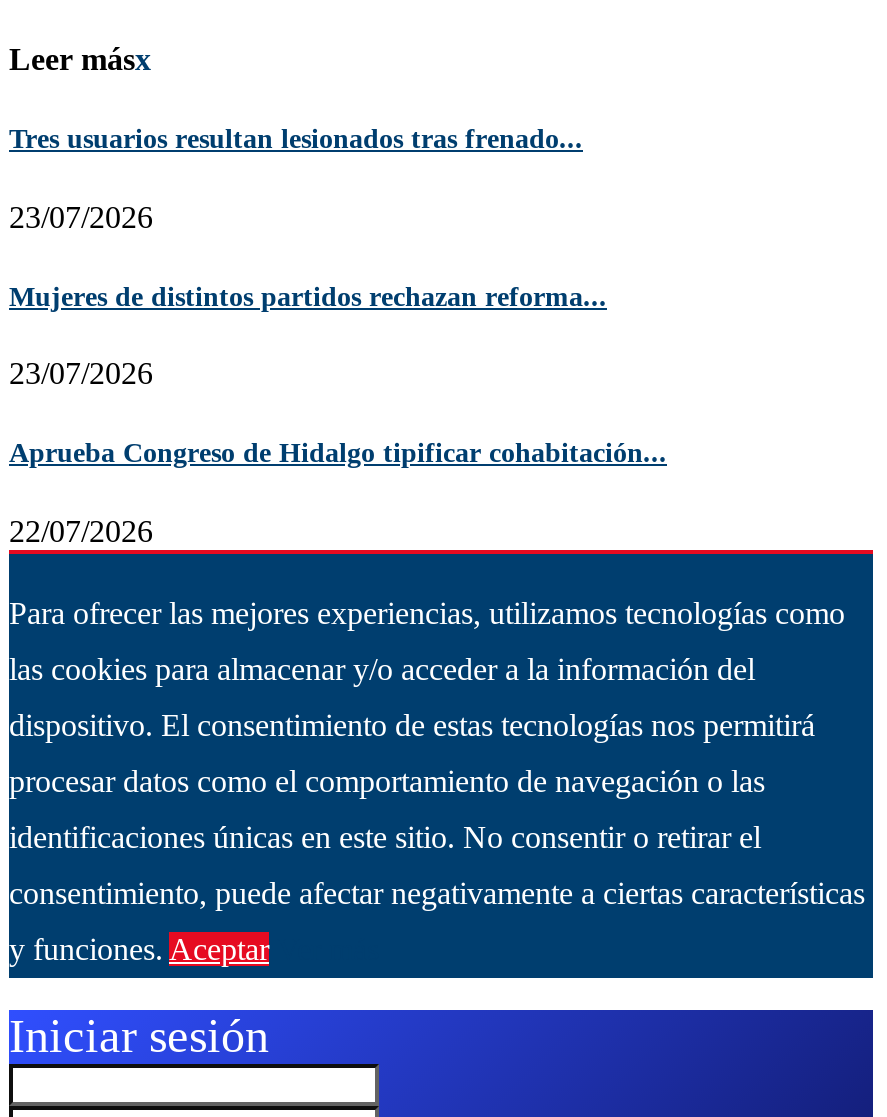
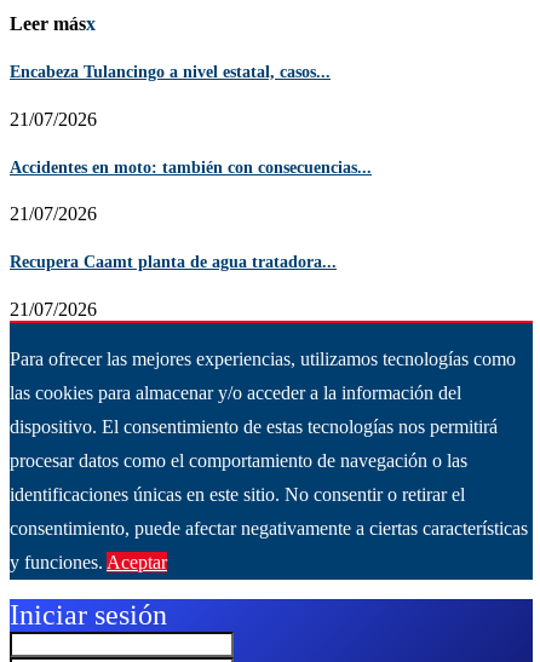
[9,125,583,155] Tres usuarios resultan lesionados tras frenado... -> [10,63,331,82] Encabeza Tulancingo a nivel estatal, casos...
[9,199,153,233] 23/07/2026 -> [10,108,97,129] 21/07/2026
[9,282,607,312] Mujeres de distintos partidos rechazan reforma... -> [10,158,372,177] Accidentes en moto: también con consecuencias...
[9,356,153,390] 23/07/2026 -> [10,204,97,224] 21/07/2026
[9,439,667,469] Aprueba Congreso de Hidalgo tipificar cohabitación... -> [10,253,337,272] Recupera Caamt planta de agua tratadora...
[9,513,153,547] 22/07/2026 -> [10,299,97,319] 21/07/2026

